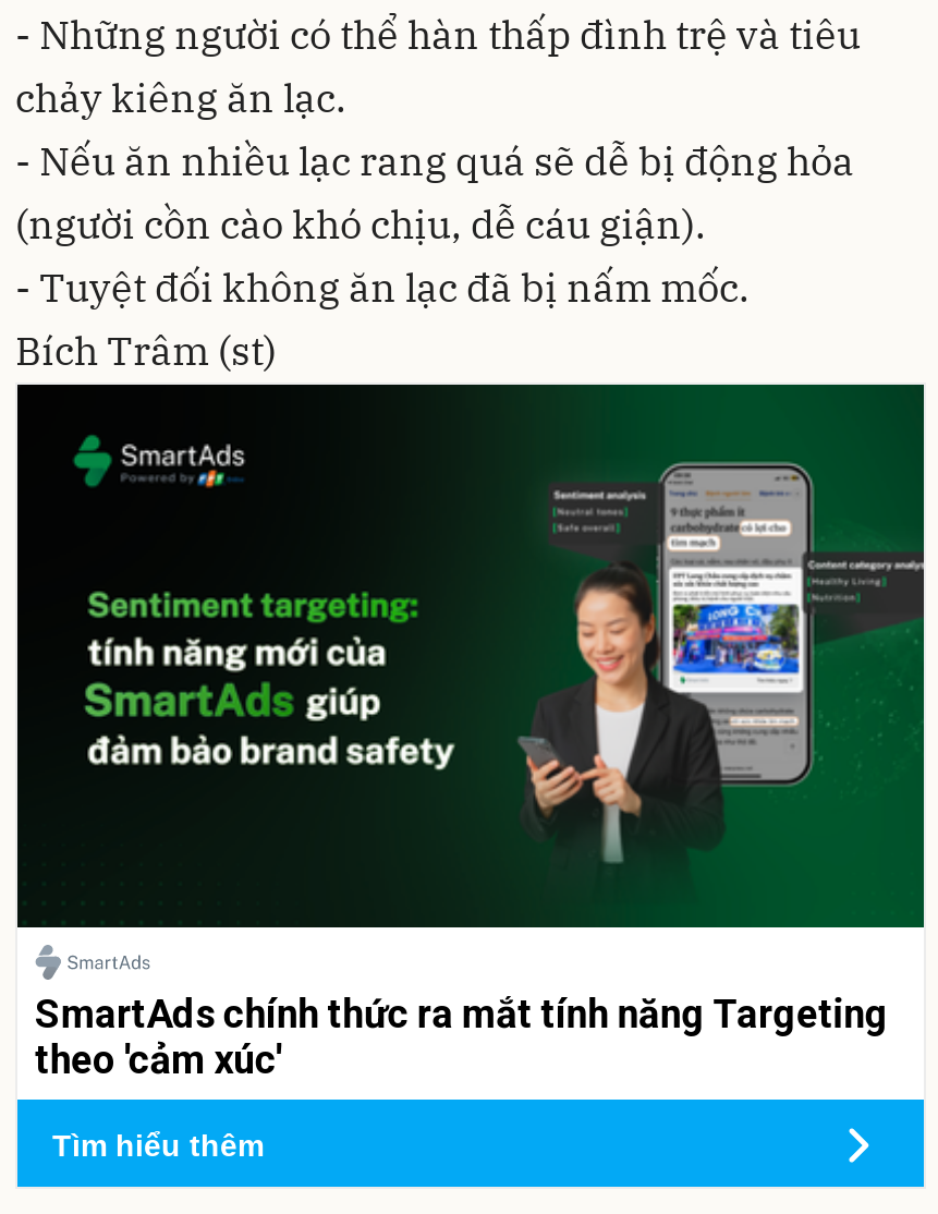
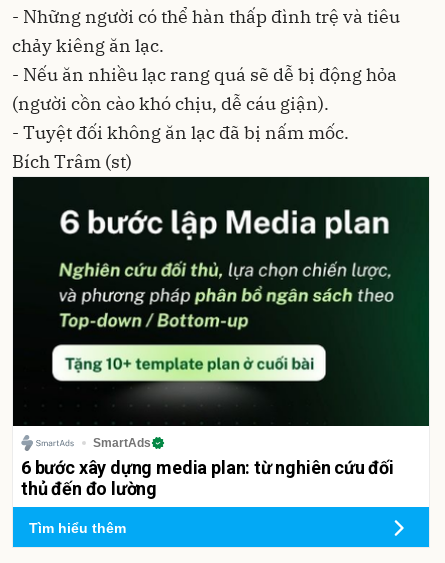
[35,385,924,1083] [image] | SmartAds chính thức ra mắt tính năng Targeting | theo 'cảm xúc' -> [21,177,428,499] [image] | SmartAds | 6 bước xây dựng media plan: từ nghiên cứu đối | thủ đến đo lường

